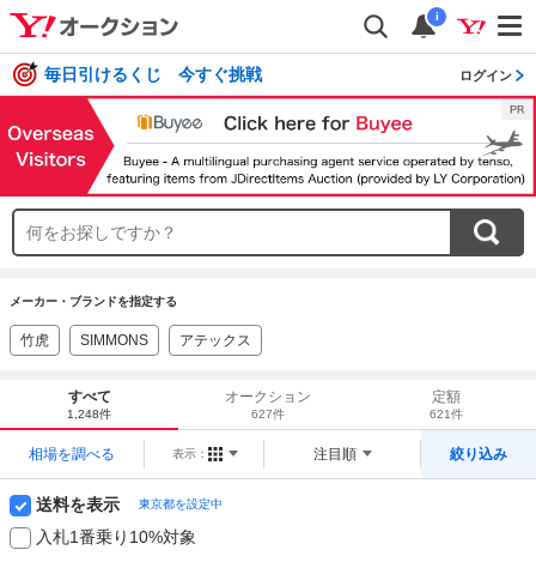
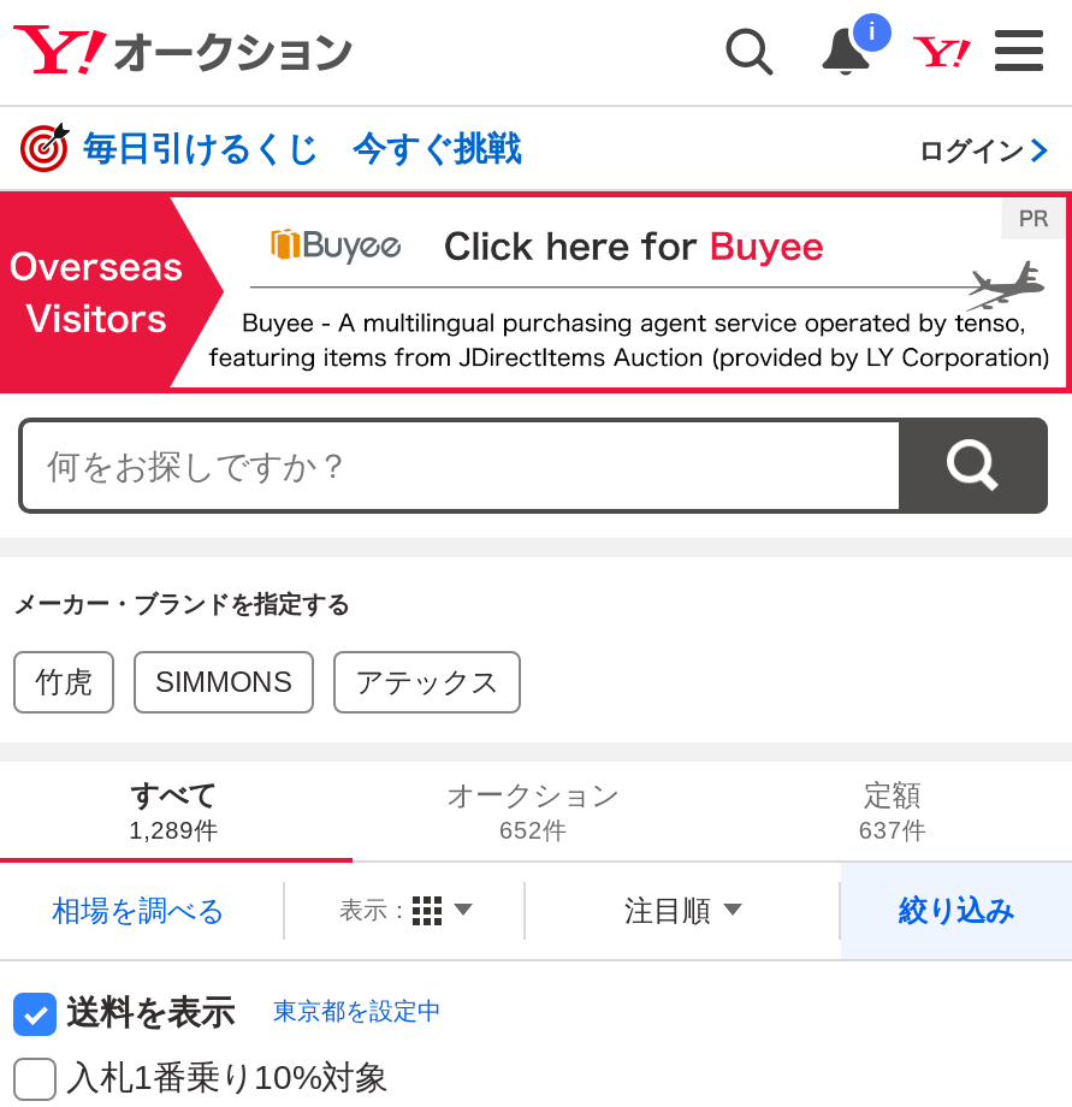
[67,407,112,420] 1,248件 -> [129,816,218,843] 1,289件
[251,407,285,420] 627件 -> [499,816,567,843] 652件
[430,407,463,420] 621件 -> [859,816,926,843] 637件

